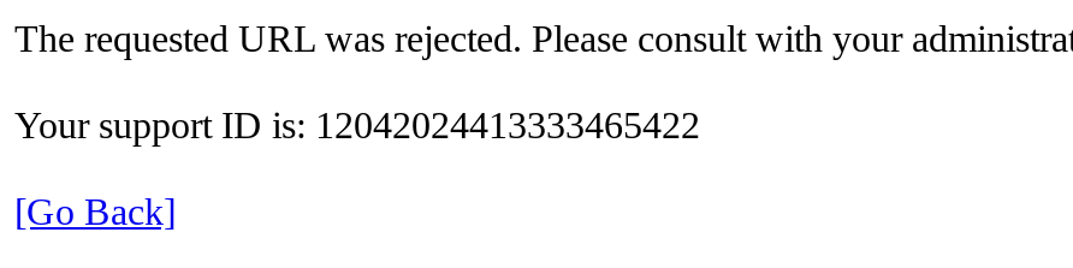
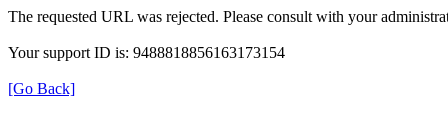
[14,105,700,145] Your support ID is: 12042024413333465422 -> [8,44,285,61] Your support ID is: 9488818856163173154

